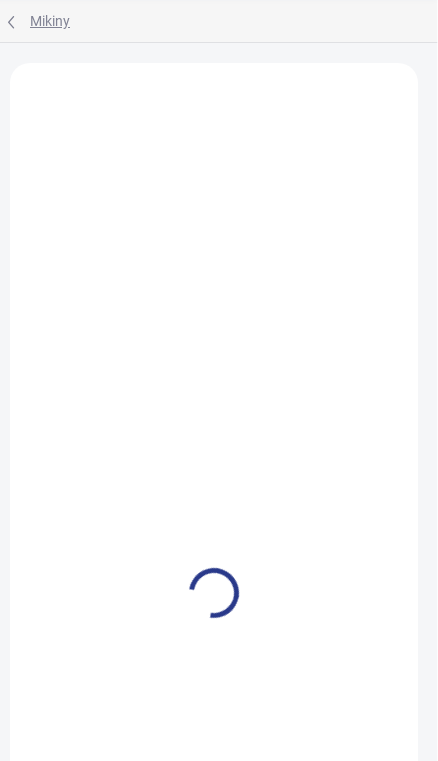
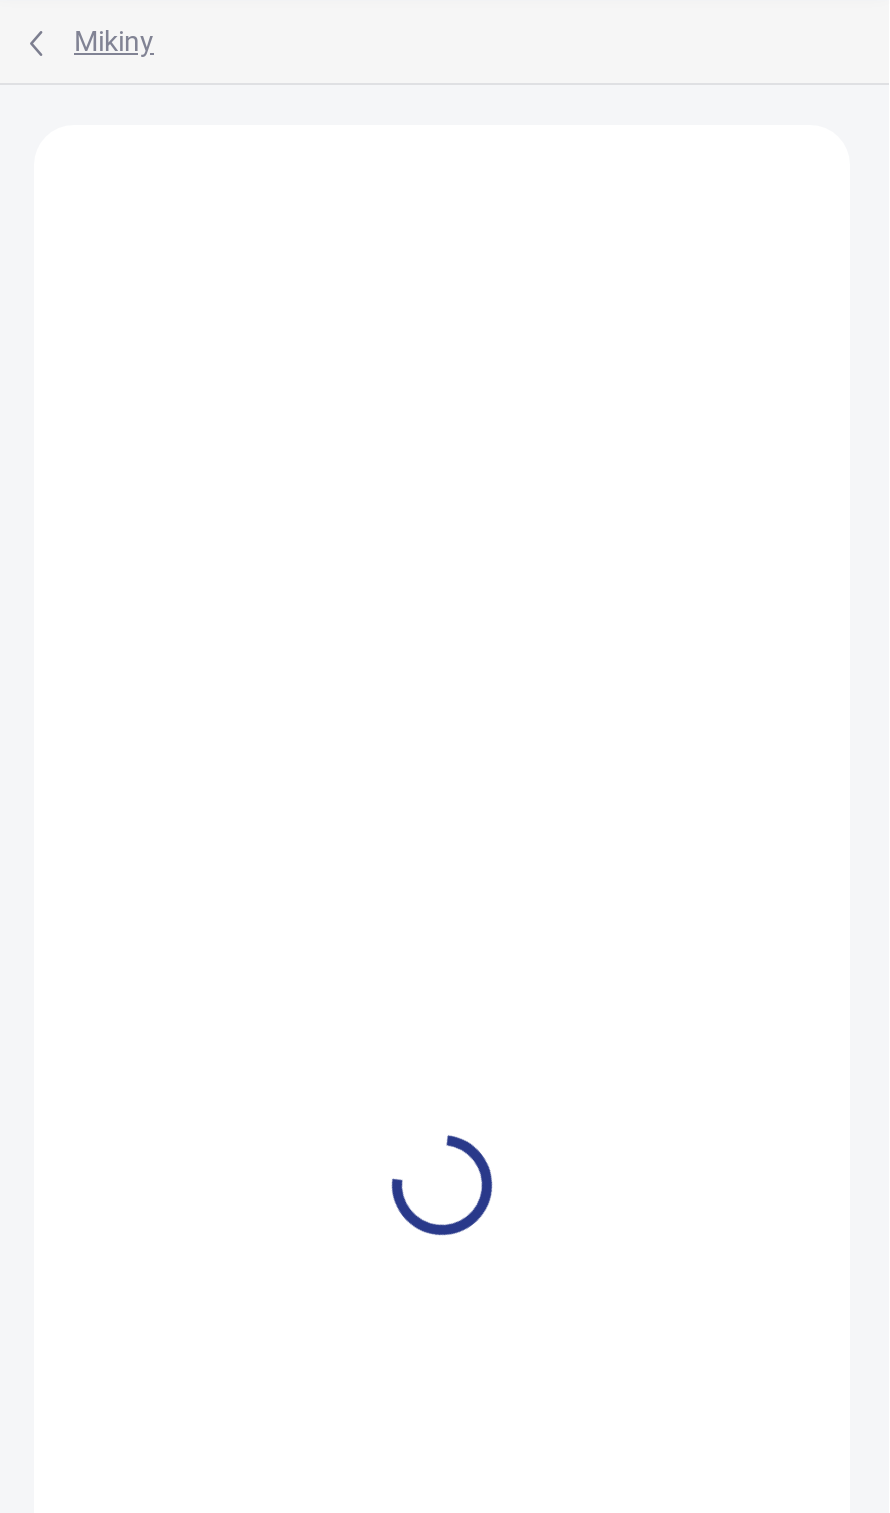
[188,566,238,618] [image] -> [388,1133,492,1237] [image]

